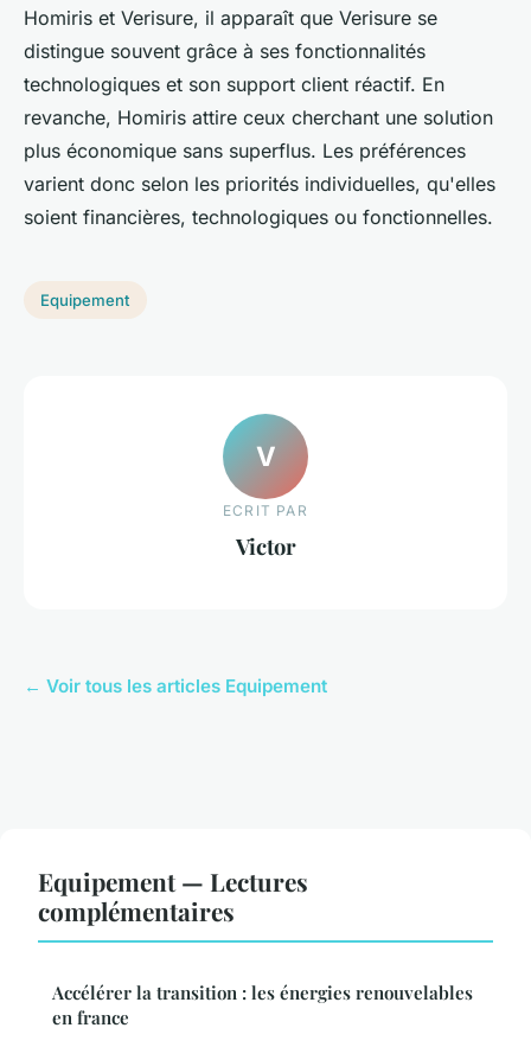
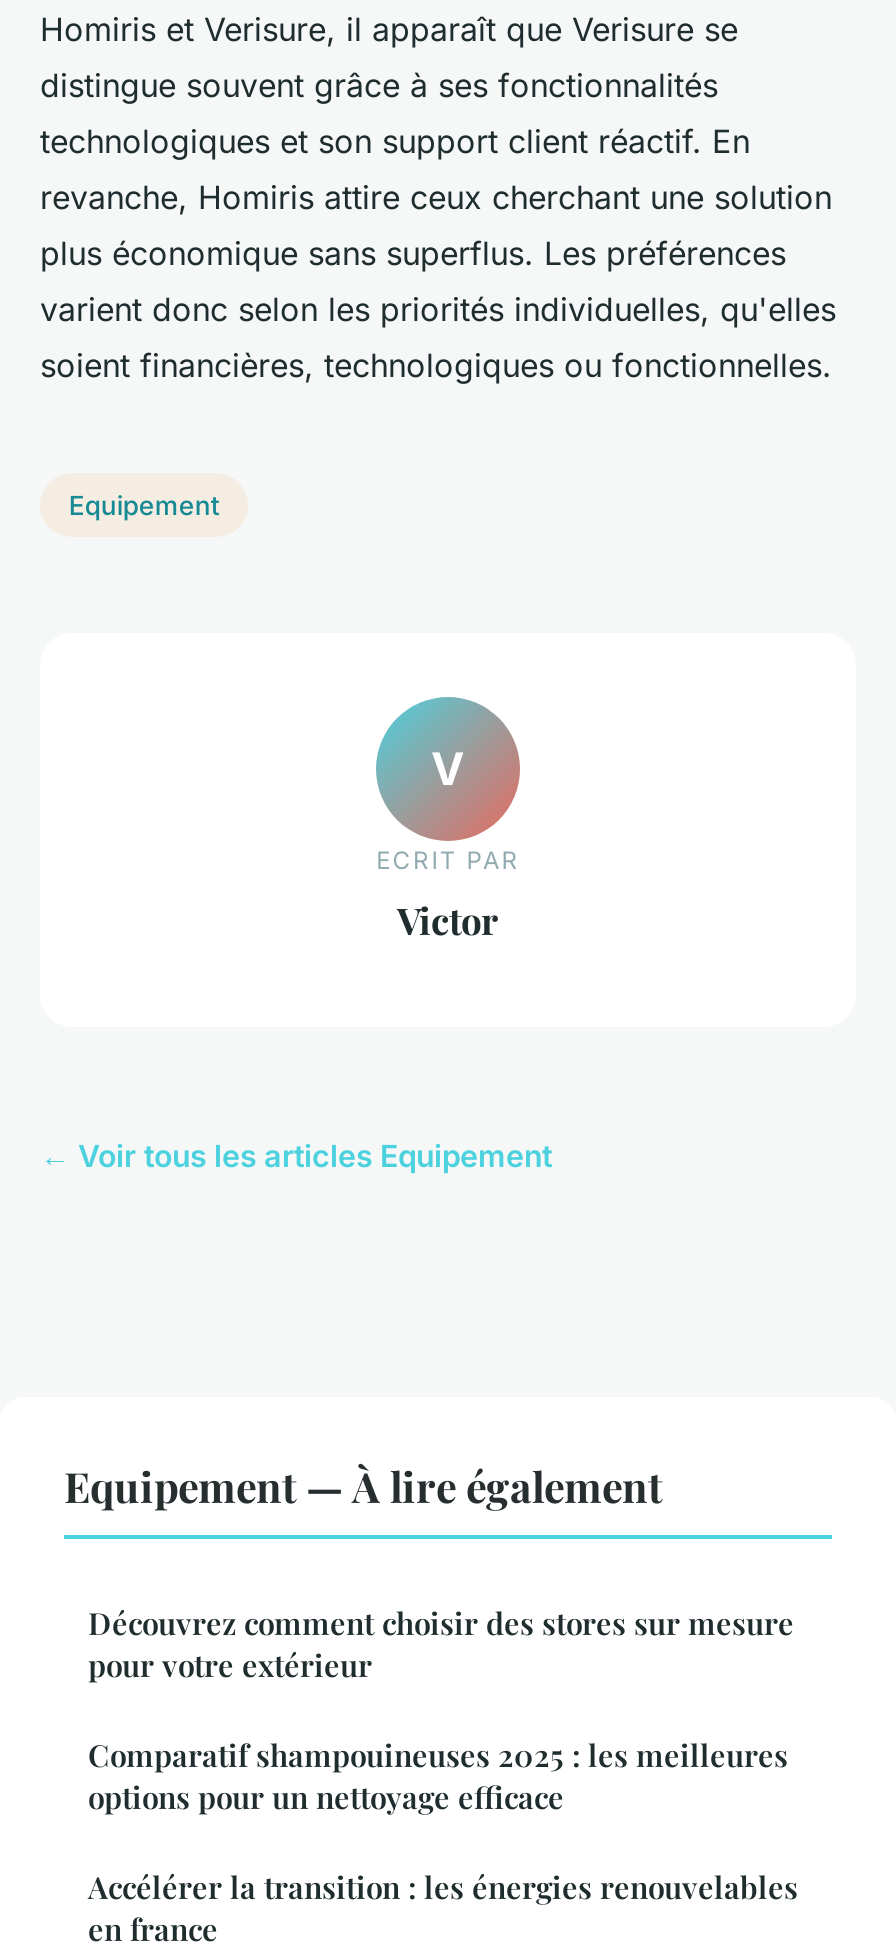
[38,865,308,928] Equipement — Lectures | complémentaires -> [64,1458,794,1818] Equipement — À lire également | Découvrez comment choisir des stores sur mesure | pour votre extérieur | Comparatif shampouineuses 2025 : les meilleures | options pour un nettoyage efficace

